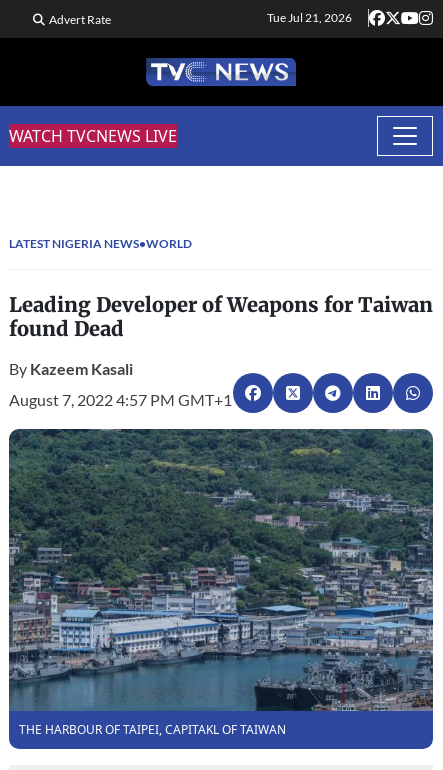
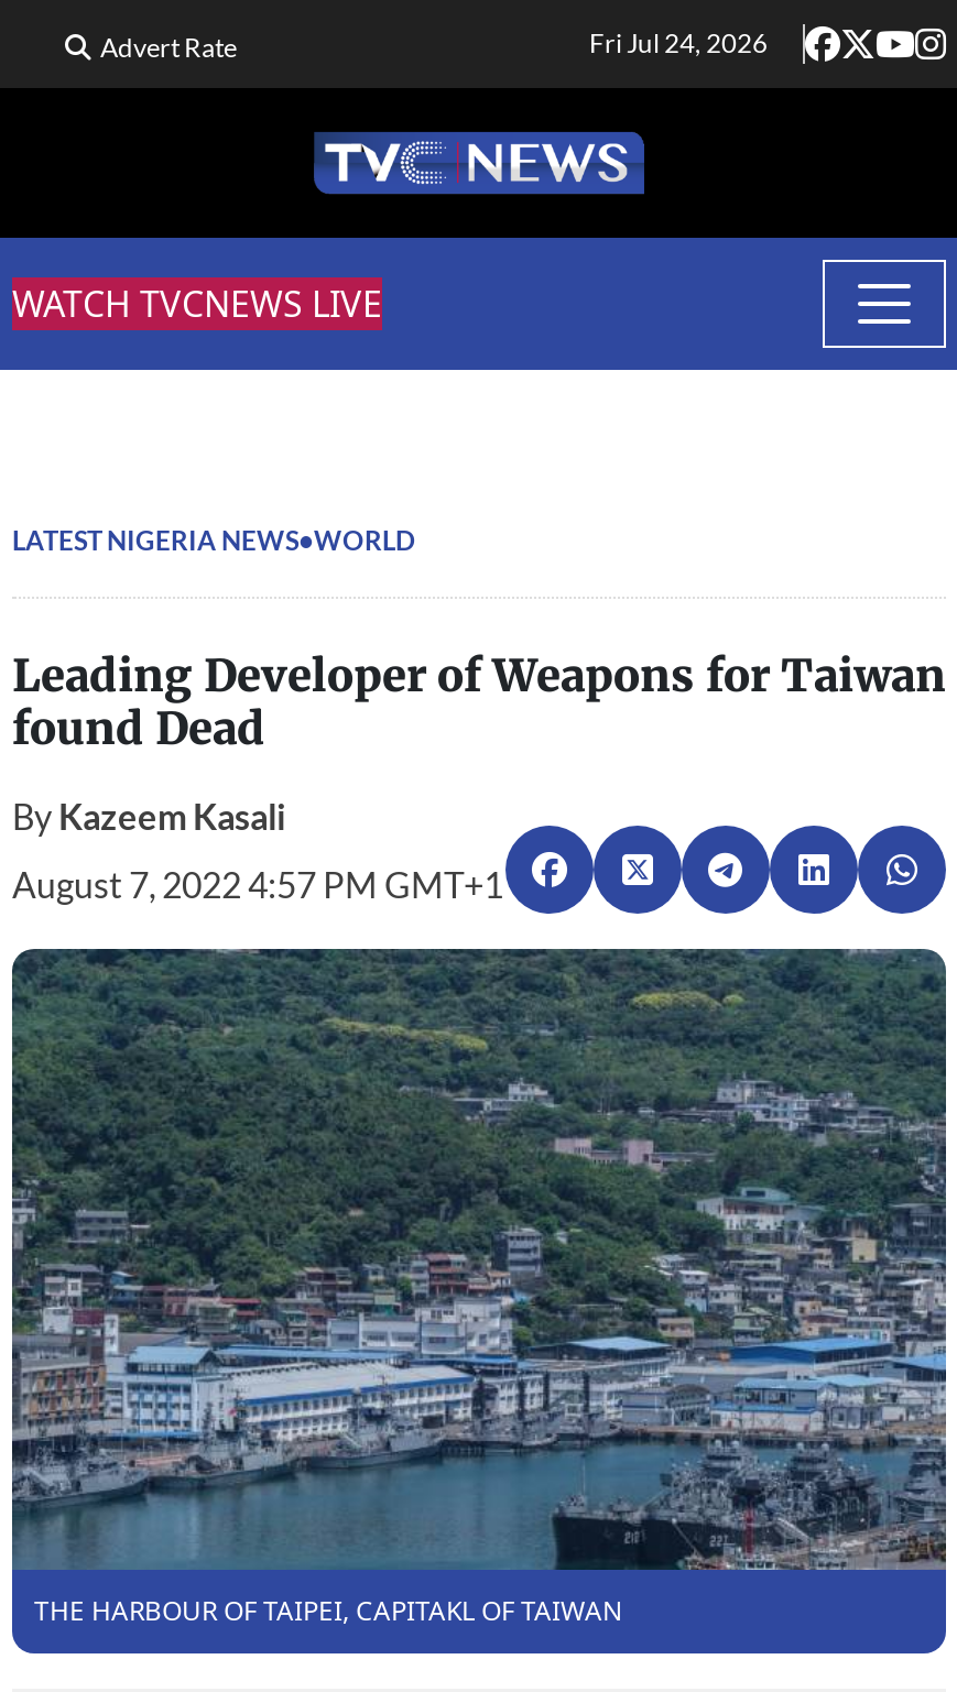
[267,10,352,25] Tue Jul 21, 2026 -> [589,26,768,59] Fri Jul 24, 2026

